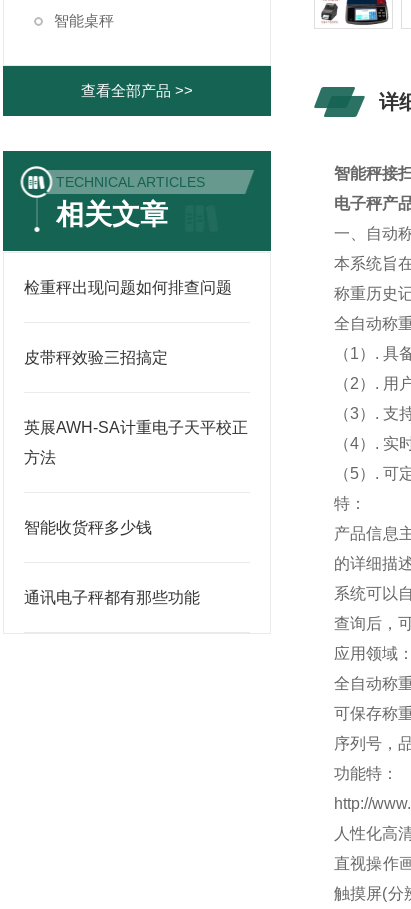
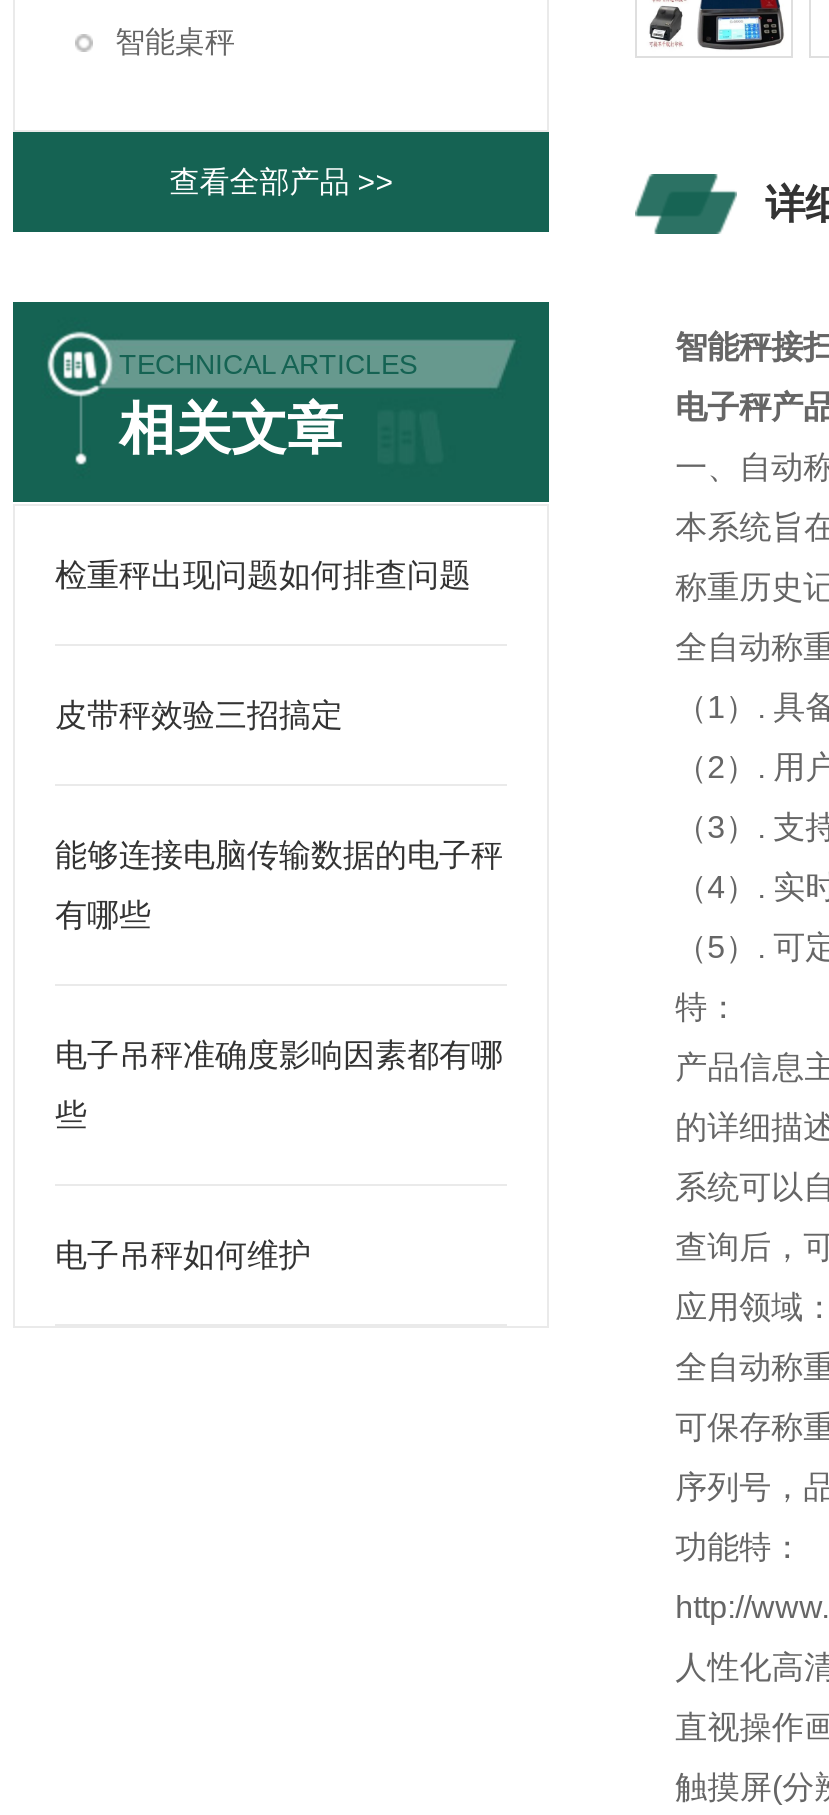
[24,419,248,466] 英展AWH-SA计重电子天平校正 | 方法 -> [55,838,503,932] 能够连接电脑传输数据的电子秤 | 有哪些
[24,519,152,536] 智能收货秤多少钱 -> [55,1038,503,1132] 电子吊秤准确度影响因素都有哪 | 些
[24,589,200,606] 通讯电子秤都有那些功能 -> [55,1238,311,1272] 电子吊秤如何维护

